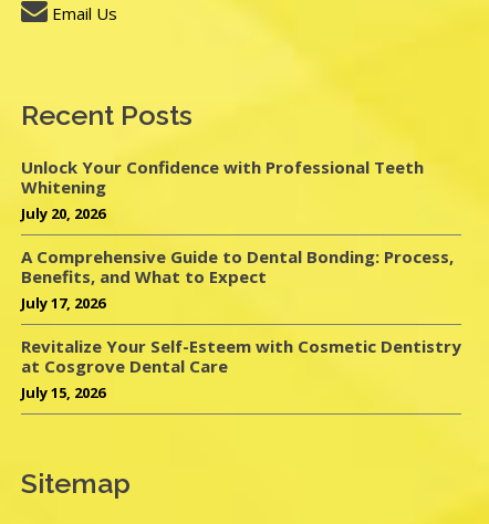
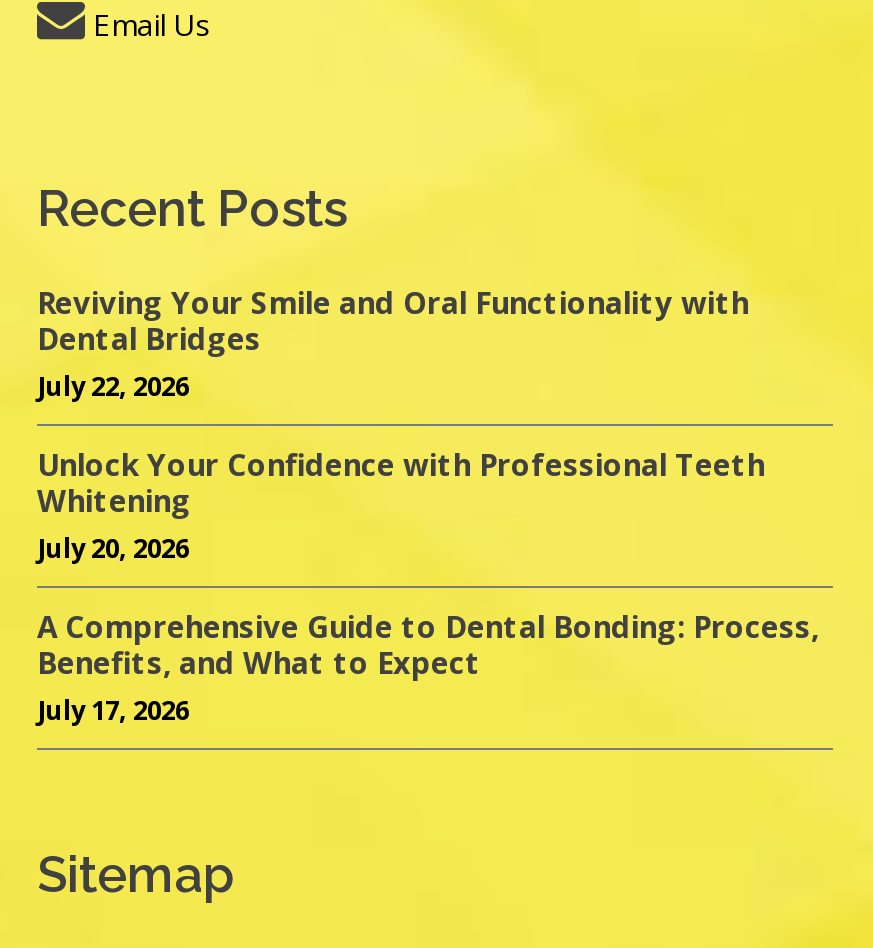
none -> [37,283,749,405] Reviving Your Smile and Oral Functionality with | Dental Bridges | July 22, 2026
moved [21,156,454,313] -> [37,445,819,729]: Unlock Your Confidence with Professional Teeth | Whitening | July 20, 2026 | A Comprehensive Guide to Dental Bonding: Process, | Benefits, and What to Expect | July 17, 2026
[21,336,461,403] Revitalize Your Self-Esteem with Cosmetic Dentistry | at Cosgrove Dental Care | July 15, 2026 -> none

